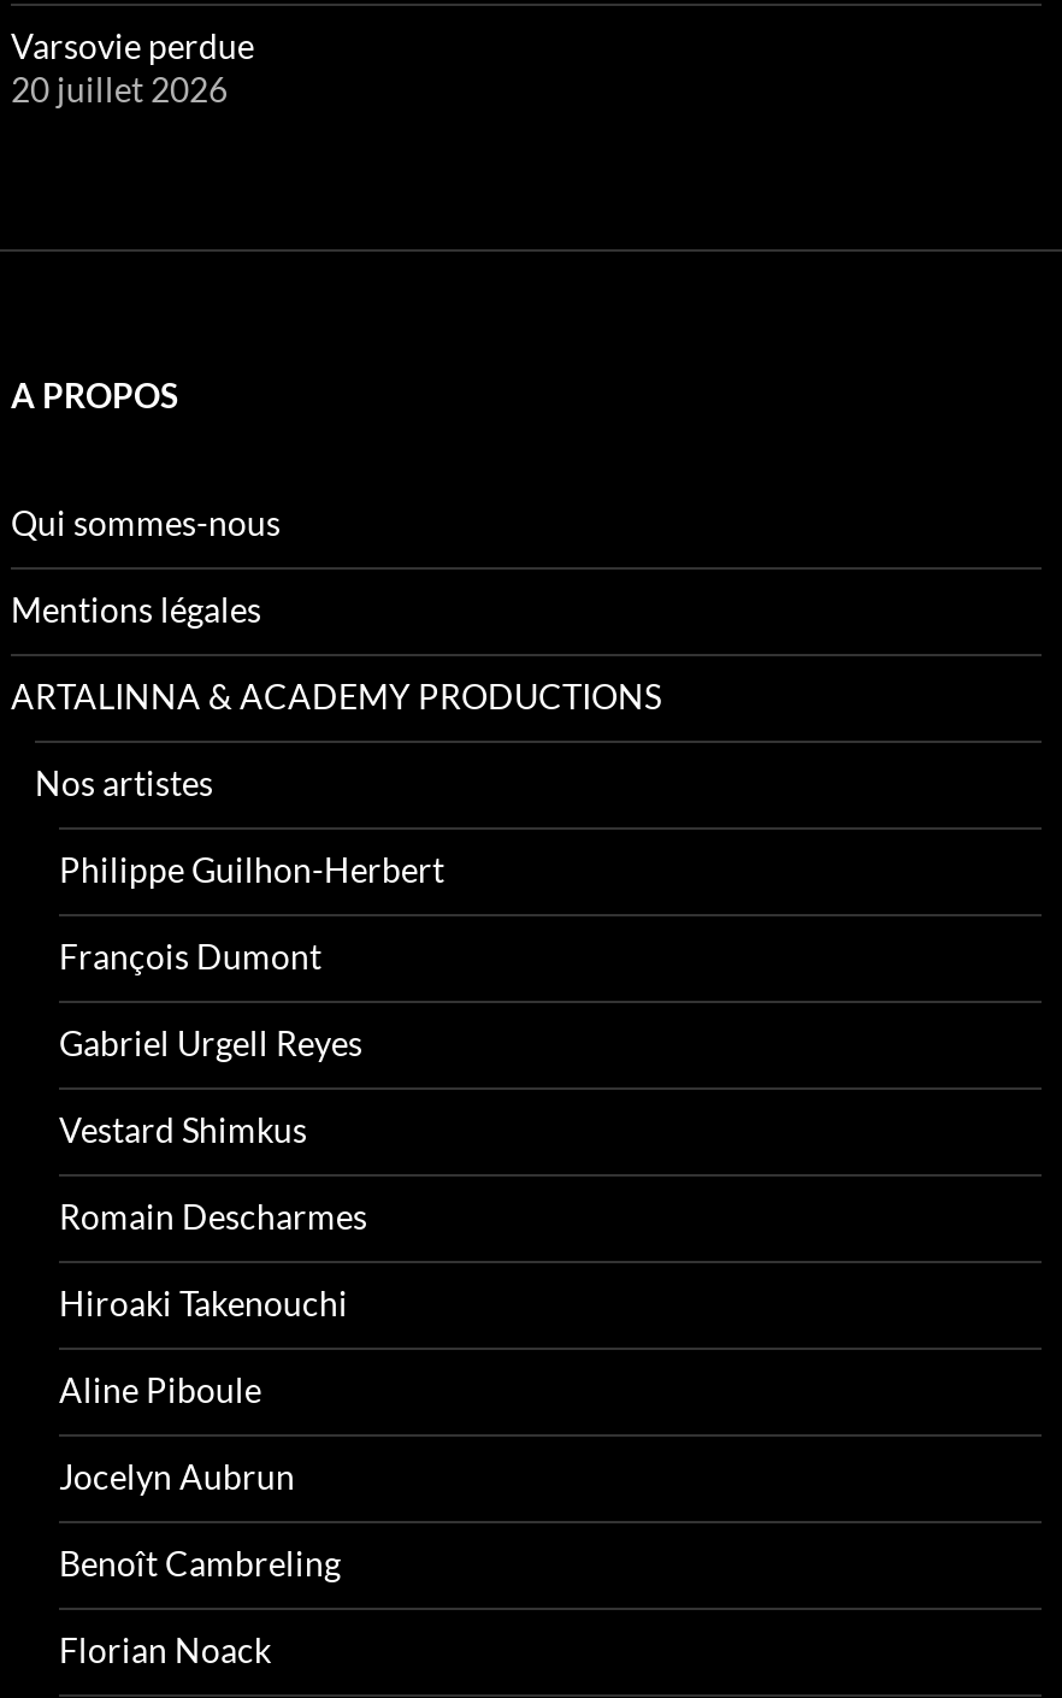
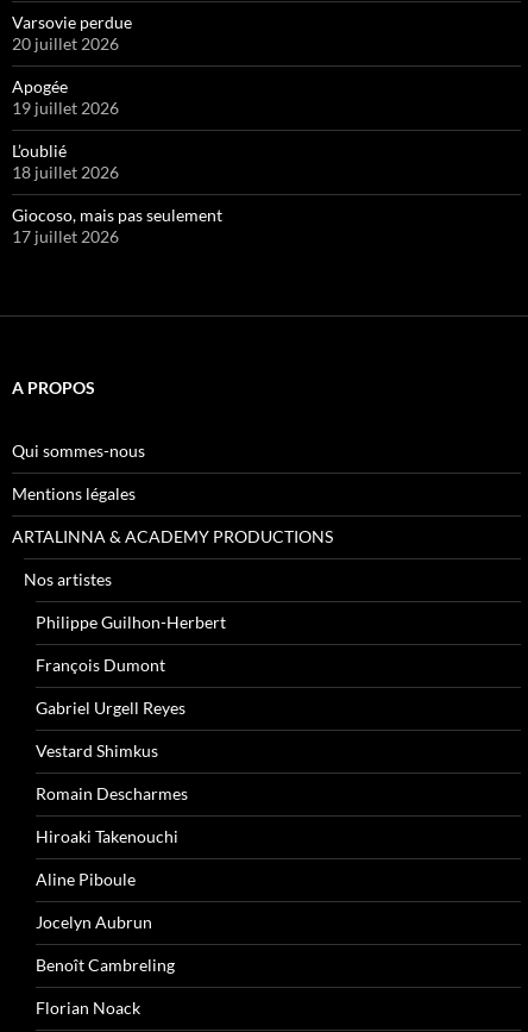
none -> [12,76,222,246] Apogée | 19 juillet 2026 | L’oublié | 18 juillet 2026 | Giocoso, mais pas seulement | 17 juillet 2026

